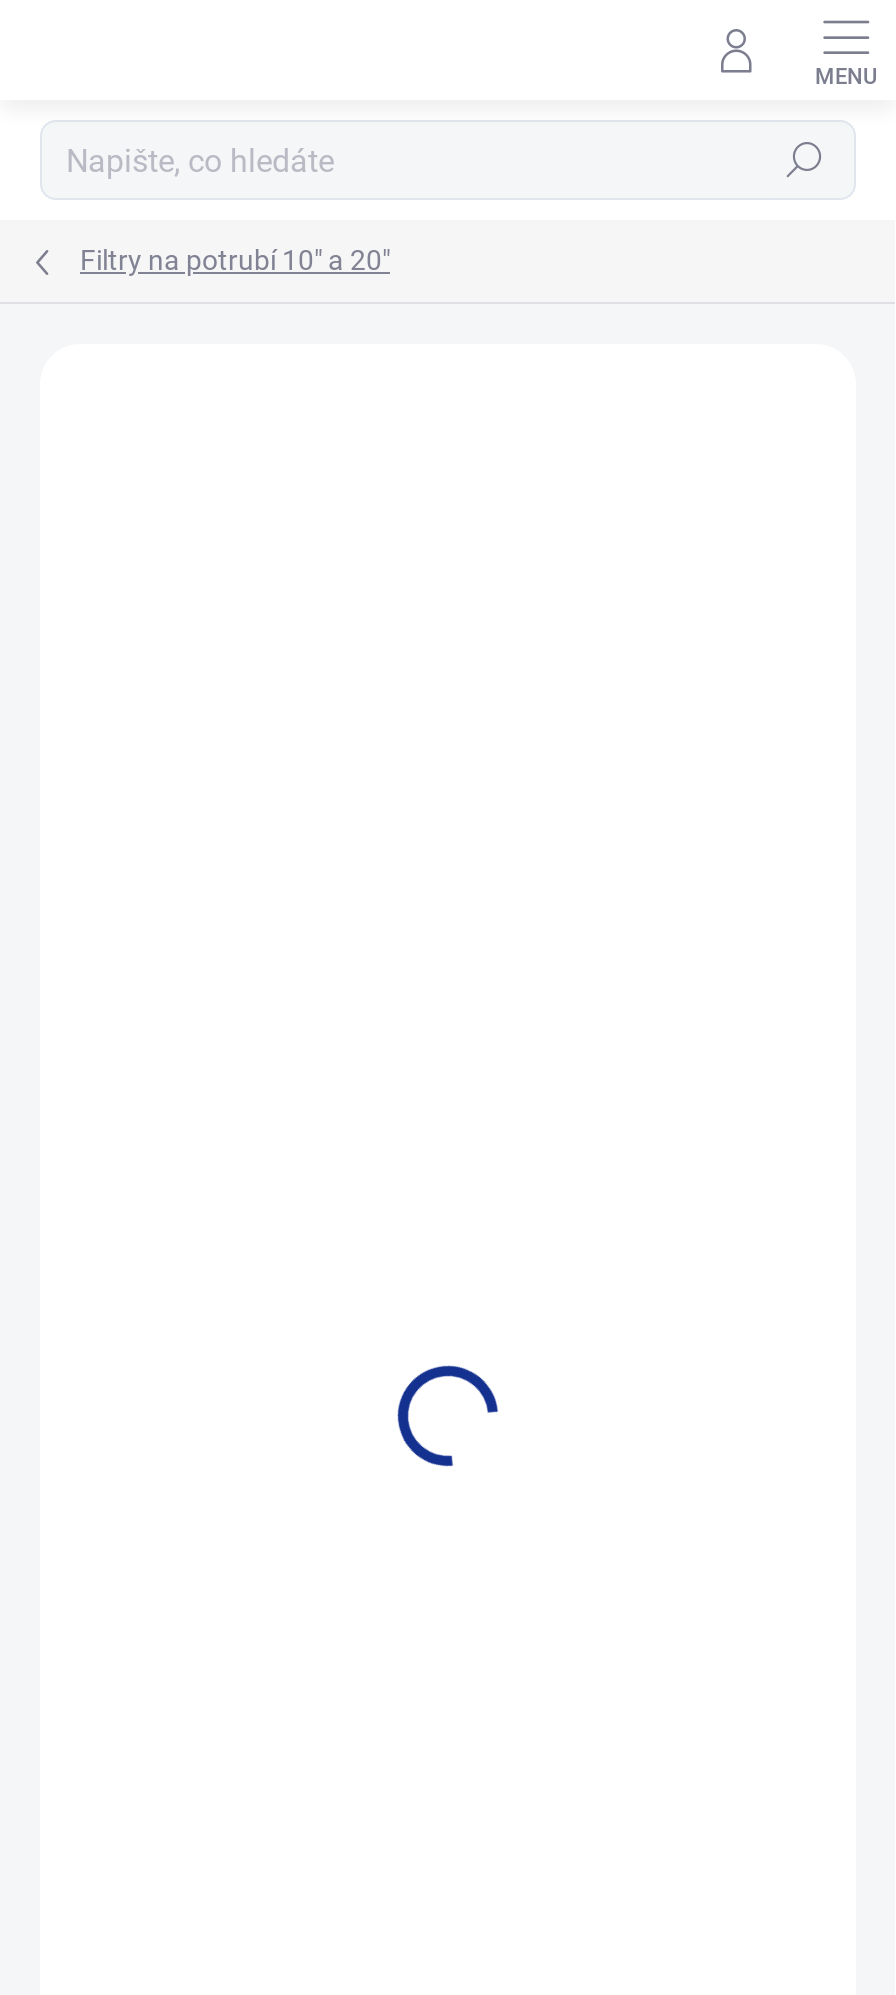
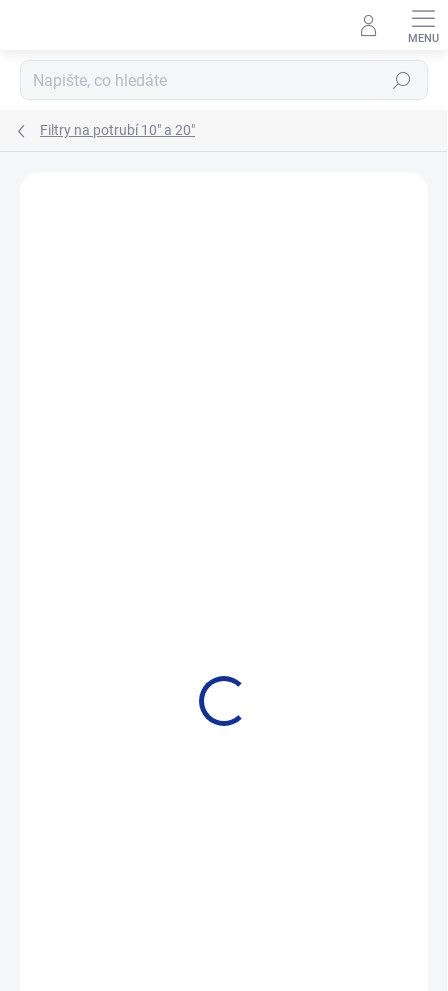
[396,1350,500,1470] [image] -> [198,674,249,734] [image]

